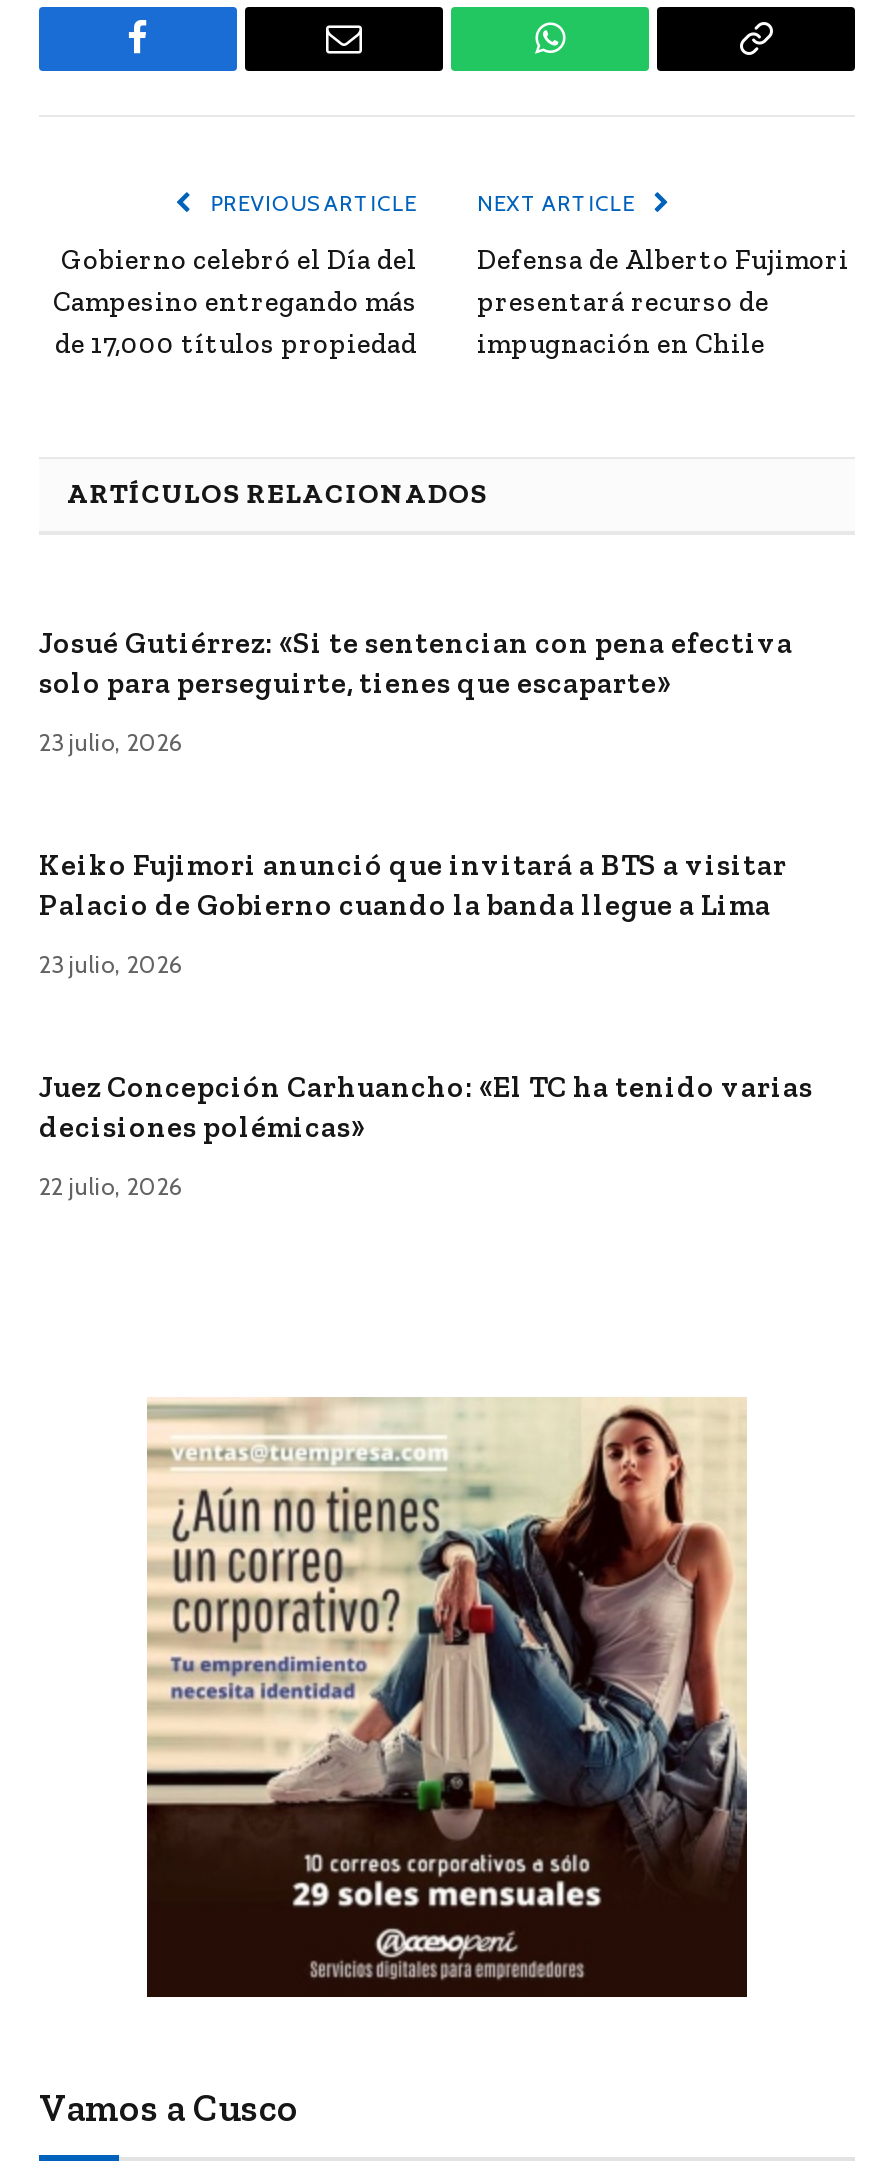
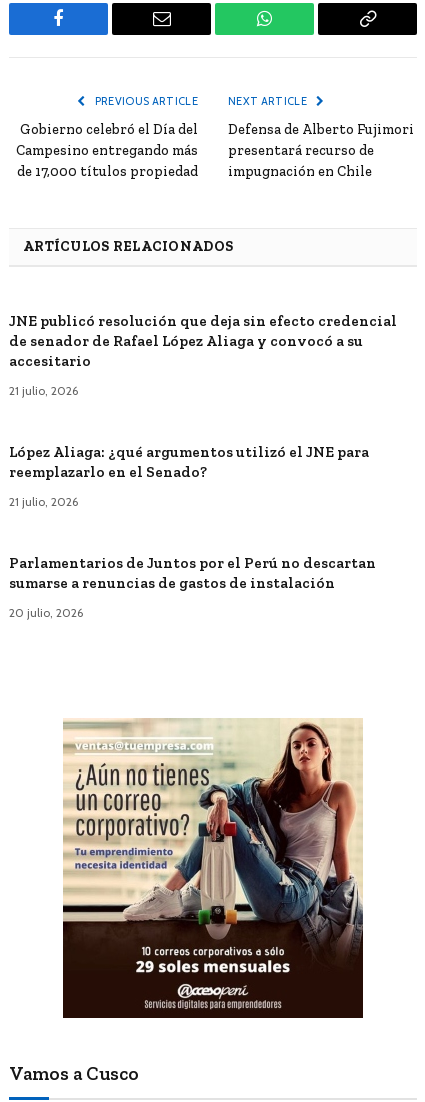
[39,625,793,701] Josué Gutiérrez: «Si te sentencian con pena efectiva | solo para perseguirte, tienes que escaparte» -> [9,312,397,370] JNE publicó resolución que deja sin efecto credencial | de senador de Rafael López Aliaga y convocó a su | accesitario
[39,727,181,757] 23 julio, 2026 -> [9,383,78,398] 21 julio, 2026
[39,847,787,923] Keiko Fujimori anunció que invitará a BTS a visitar | Palacio de Gobierno cuando la banda llegue a Lima -> [9,443,369,481] López Aliaga: ¿qué argumentos utilizó el JNE para | reemplazarlo en el Senado?
[39,949,181,979] 23 julio, 2026 -> [9,494,78,509] 21 julio, 2026
[39,1069,813,1145] Juez Concepción Carhuancho: «El TC ha tenido varias | decisiones polémicas» -> [9,554,376,592] Parlamentarios de Juntos por el Perú no descartan | sumarse a renuncias de gastos de instalación
[39,1171,181,1201] 22 julio, 2026 -> [9,605,83,620] 20 julio, 2026

